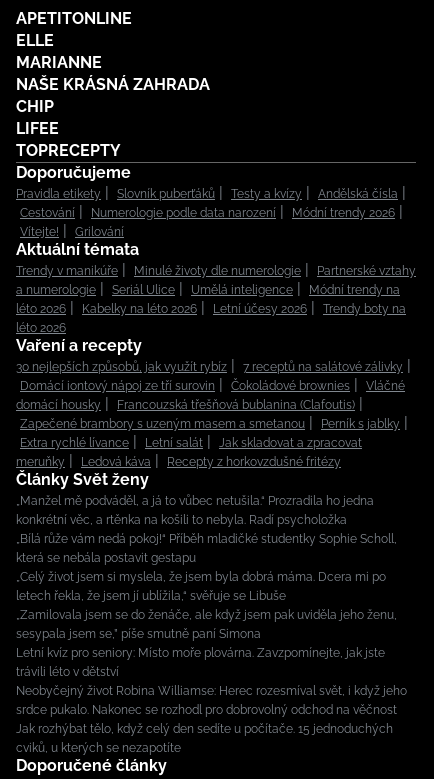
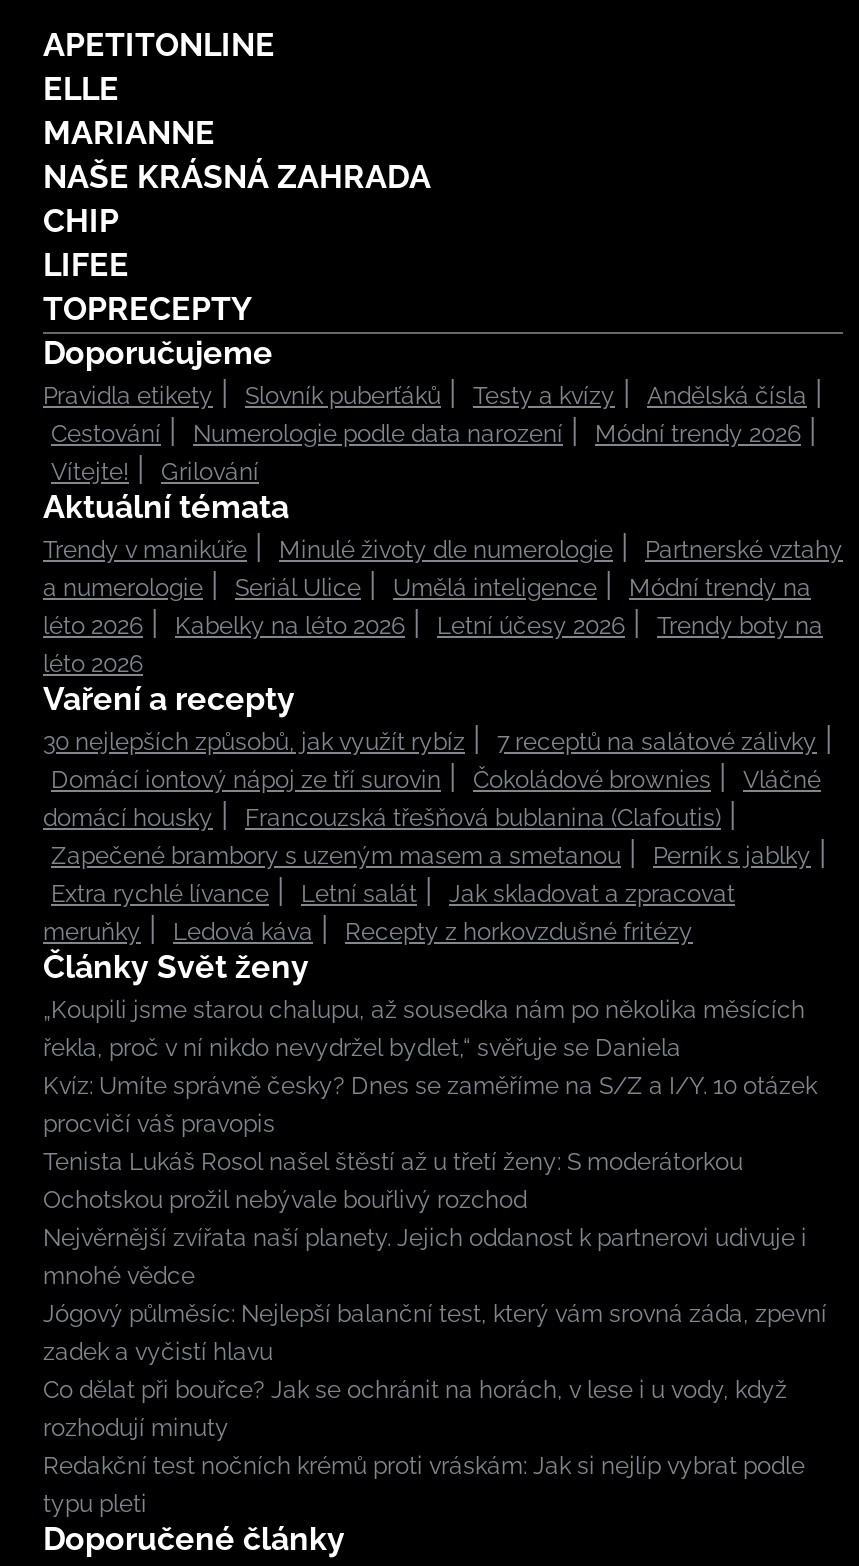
[16,494,407,755] „Manžel mě podváděl, a já to vůbec netušila.“ Prozradila ho jedna | konkrétní věc, a rtěnka na košili to nebyla. Radí psycholožka | „Bílá růže vám nedá pokoj!“ Příběh mladičké studentky Sophie Scholl, | která se nebála postavit gestapu | „Celý život jsem si myslela, že jsem byla dobrá máma. Dcera mi po | letech řekla, že jsem jí ublížila,“ svěřuje se Libuše | „Zamilovala jsem se do ženáče, ale když jsem pak uviděla jeho ženu, | sesypala jsem se,” píše smutně paní Simona | Letní kvíz pro seniory: Místo moře plovárna. Zavzpomínejte, jak jste | trávili léto v dětství | Neobyčejný život Robina Williamse: Herec rozesmíval svět, i když jeho | srdce pukalo. Nakonec se rozhodl pro dobrovolný odchod na věčnost | Jak rozhýbat tělo, když celý den sedíte u počítače. 15 jednoduchých | cviků, u kterých se nezapotíte -> [43,996,827,1518] „Koupili jsme starou chalupu, až sousedka nám po několika měsících | řekla, proč v ní nikdo nevydržel bydlet,“ svěřuje se Daniela | Kvíz: Umíte správně česky? Dnes se zaměříme na S/Z a I/Y. 10 otázek | procvičí váš pravopis | Tenista Lukáš Rosol našel štěstí až u třetí ženy: S moderátorkou | Ochotskou prožil nebývale bouřlivý rozchod | Nejvěrnější zvířata naší planety. Jejich oddanost k partnerovi udivuje i | mnohé vědce | Jógový půlměsíc: Nejlepší balanční test, který vám srovná záda, zpevní | zadek a vyčistí hlavu | Co dělat při bouřce? Jak se ochránit na horách, v lese i u vody, když | rozhodují minuty | Redakční test nočních krémů proti vráskám: Jak si nejlíp vybrat podle | typu pleti

